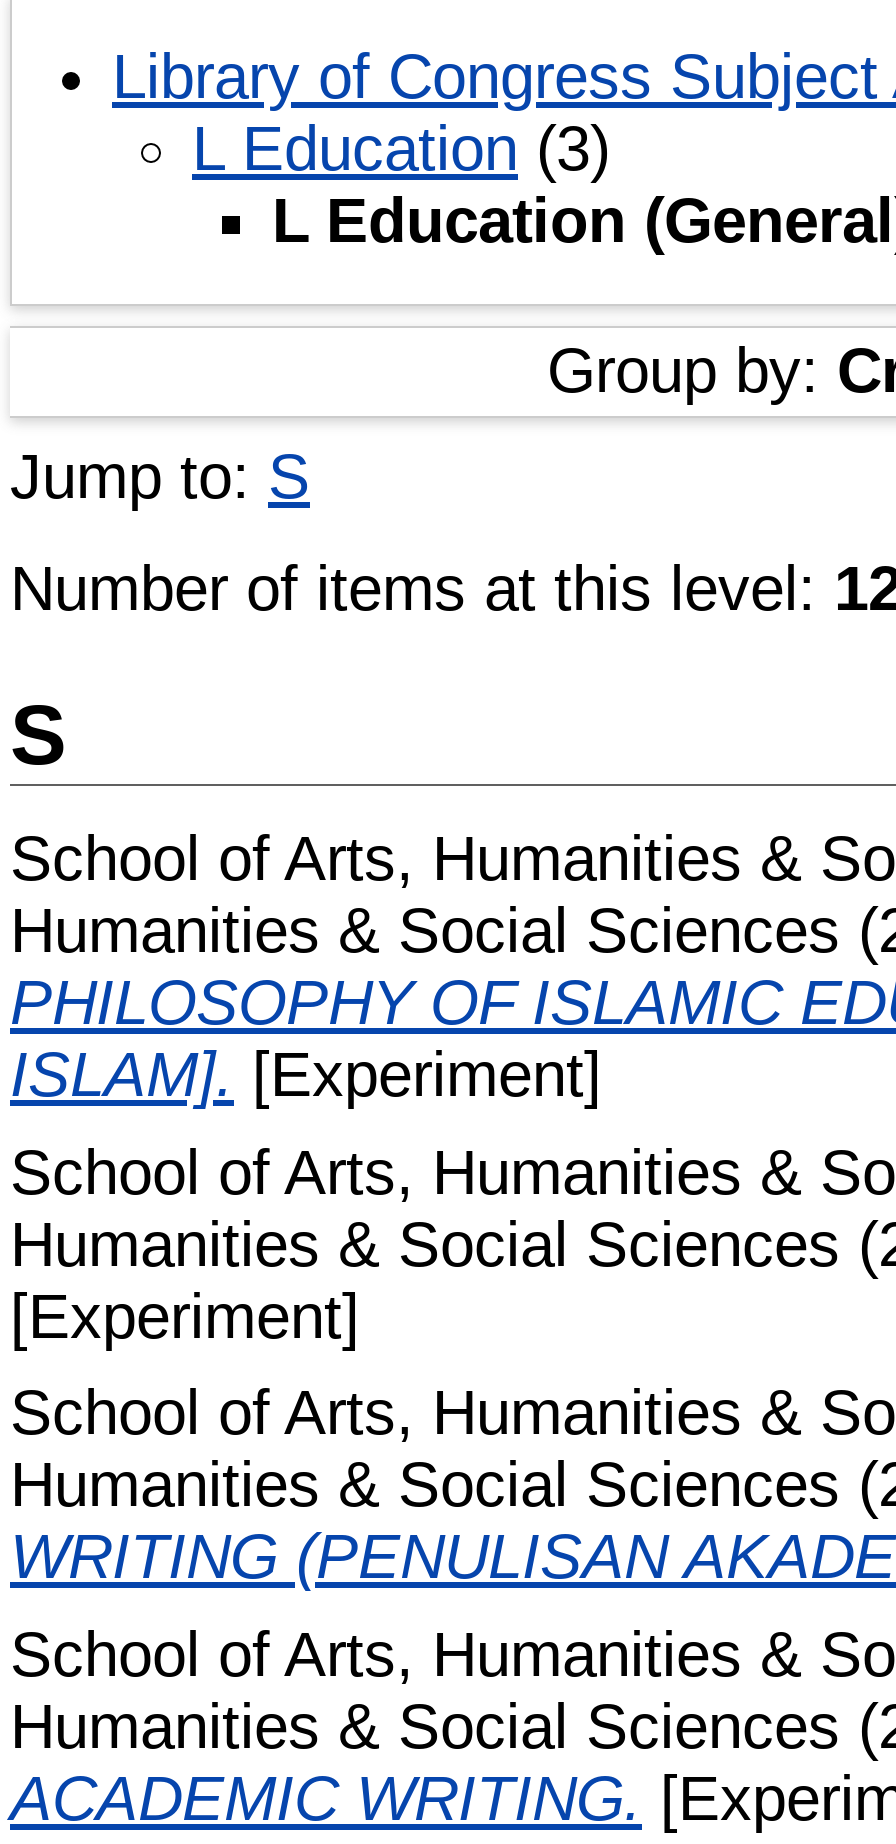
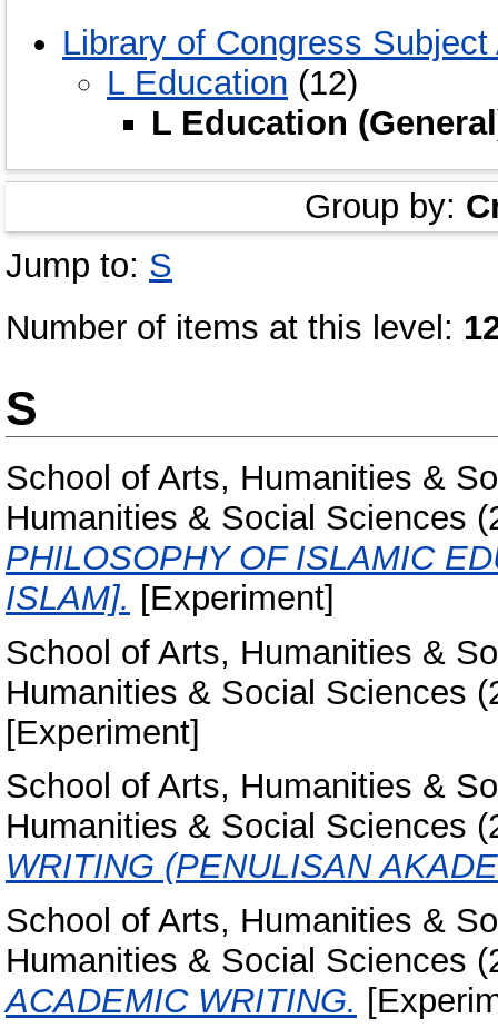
[192,114,610,184] L Education (3) -> [107,63,358,102] L Education (12)

